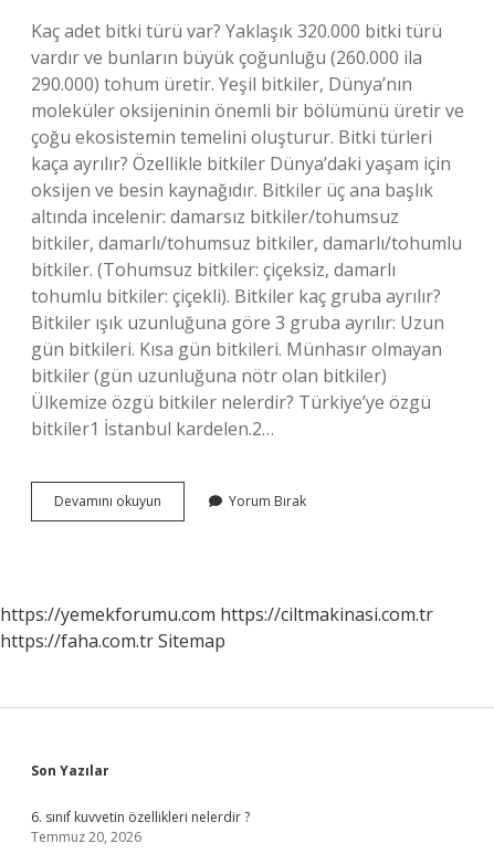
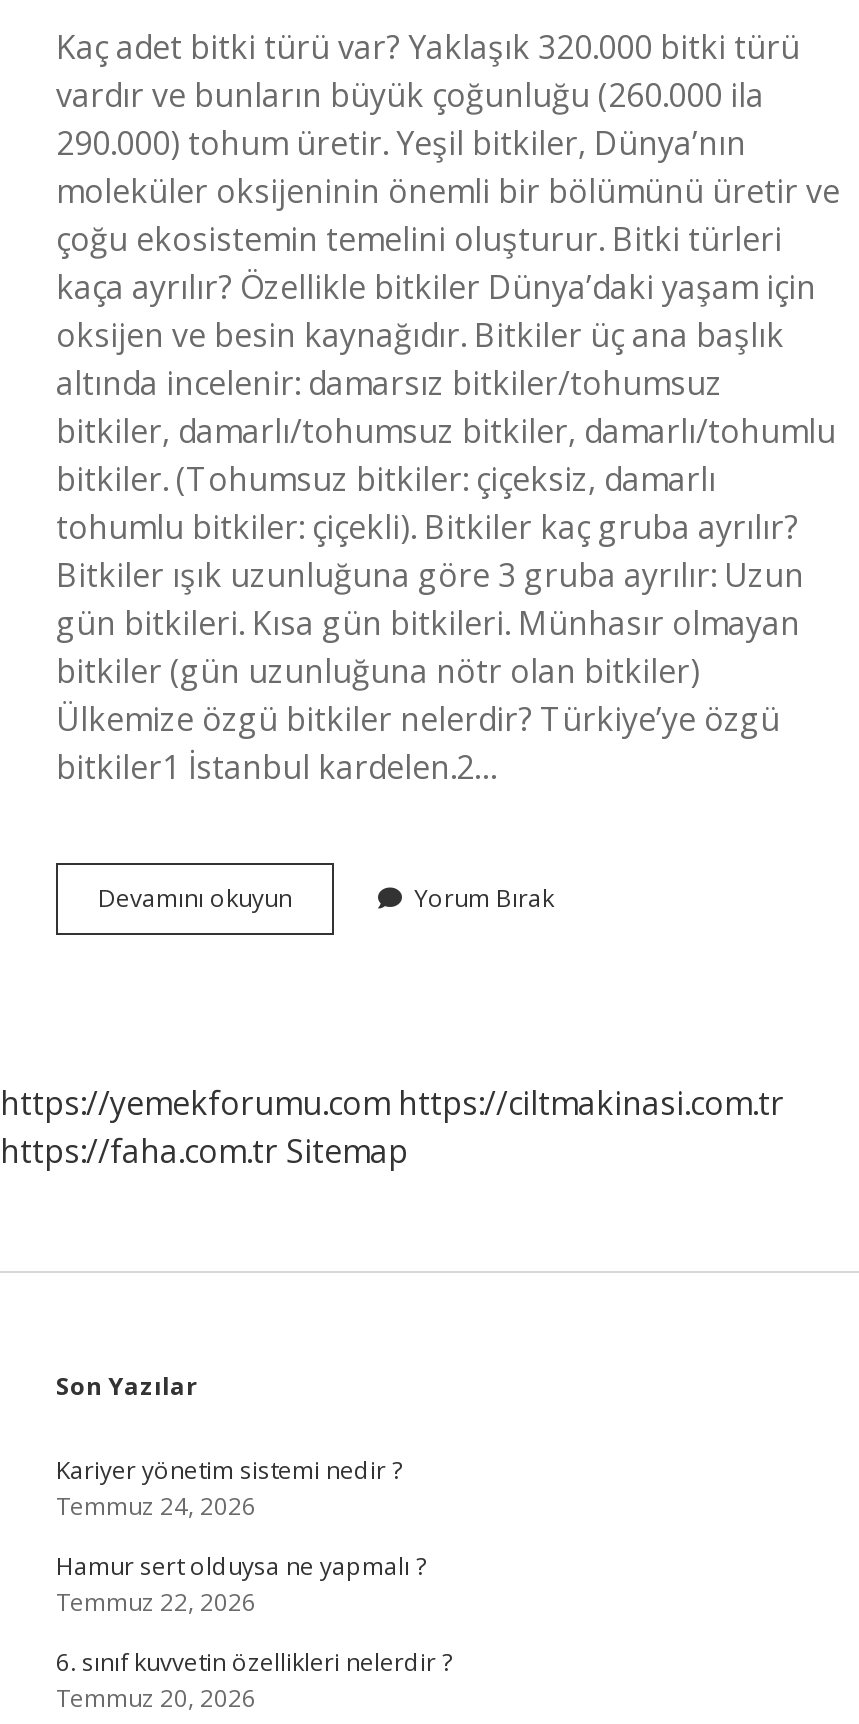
none -> [56,1453,426,1619] Kariyer yönetim sistemi nedir ? | Temmuz 24, 2026 | Hamur sert olduysa ne yapmalı ? | Temmuz 22, 2026

